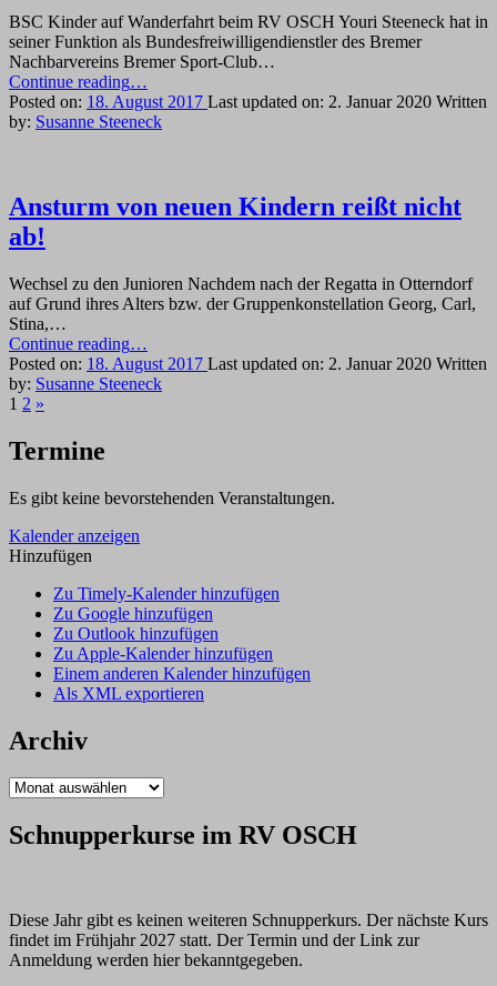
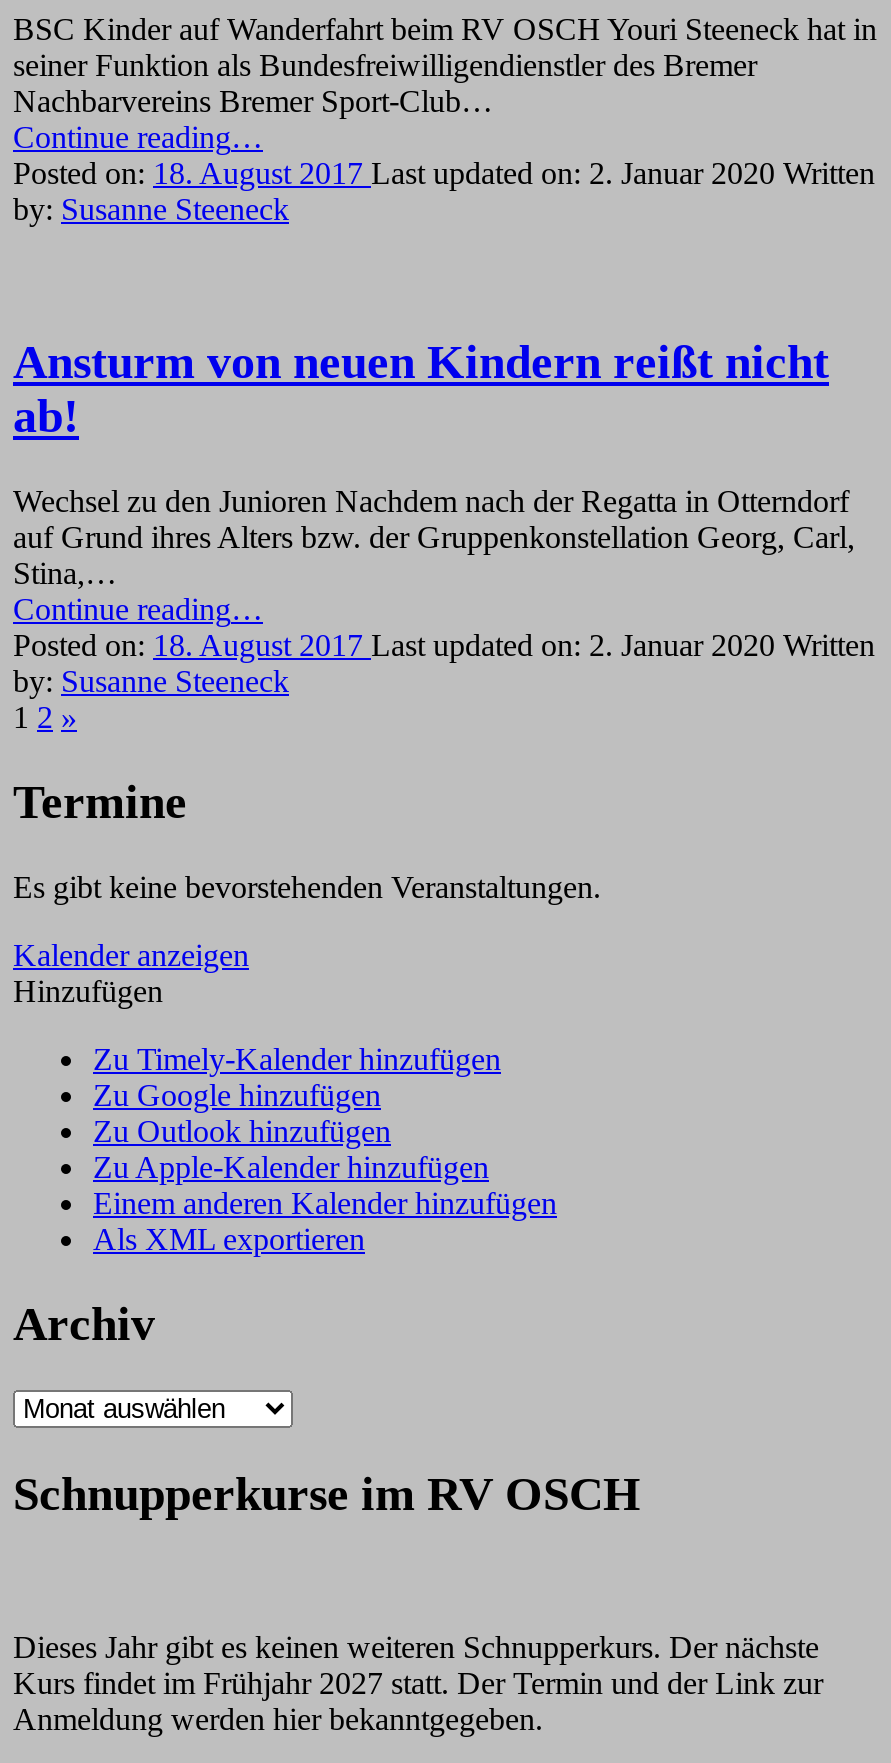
[9,911,488,950] Diese Jahr gibt es keinen weiteren Schnupperkurs. Der nächste Kurs | findet im Frühjahr 2027 statt. Der Termin und der Link zur -> [13,1631,823,1701] Dieses Jahr gibt es keinen weiteren Schnupperkurs. Der nächste | Kurs findet im Frühjahr 2027 statt. Der Termin und der Link zur

